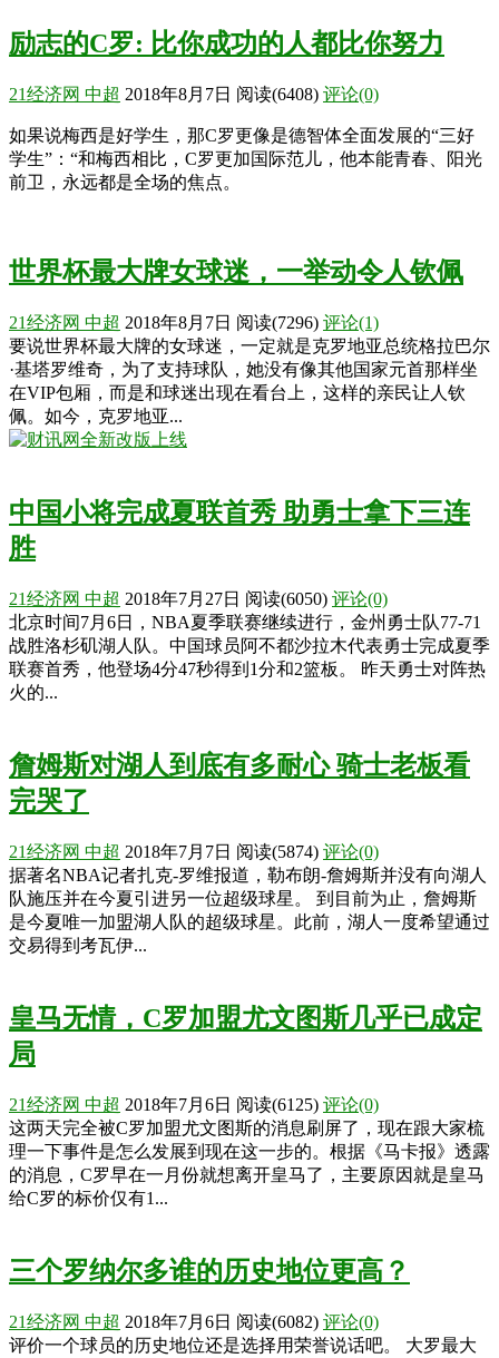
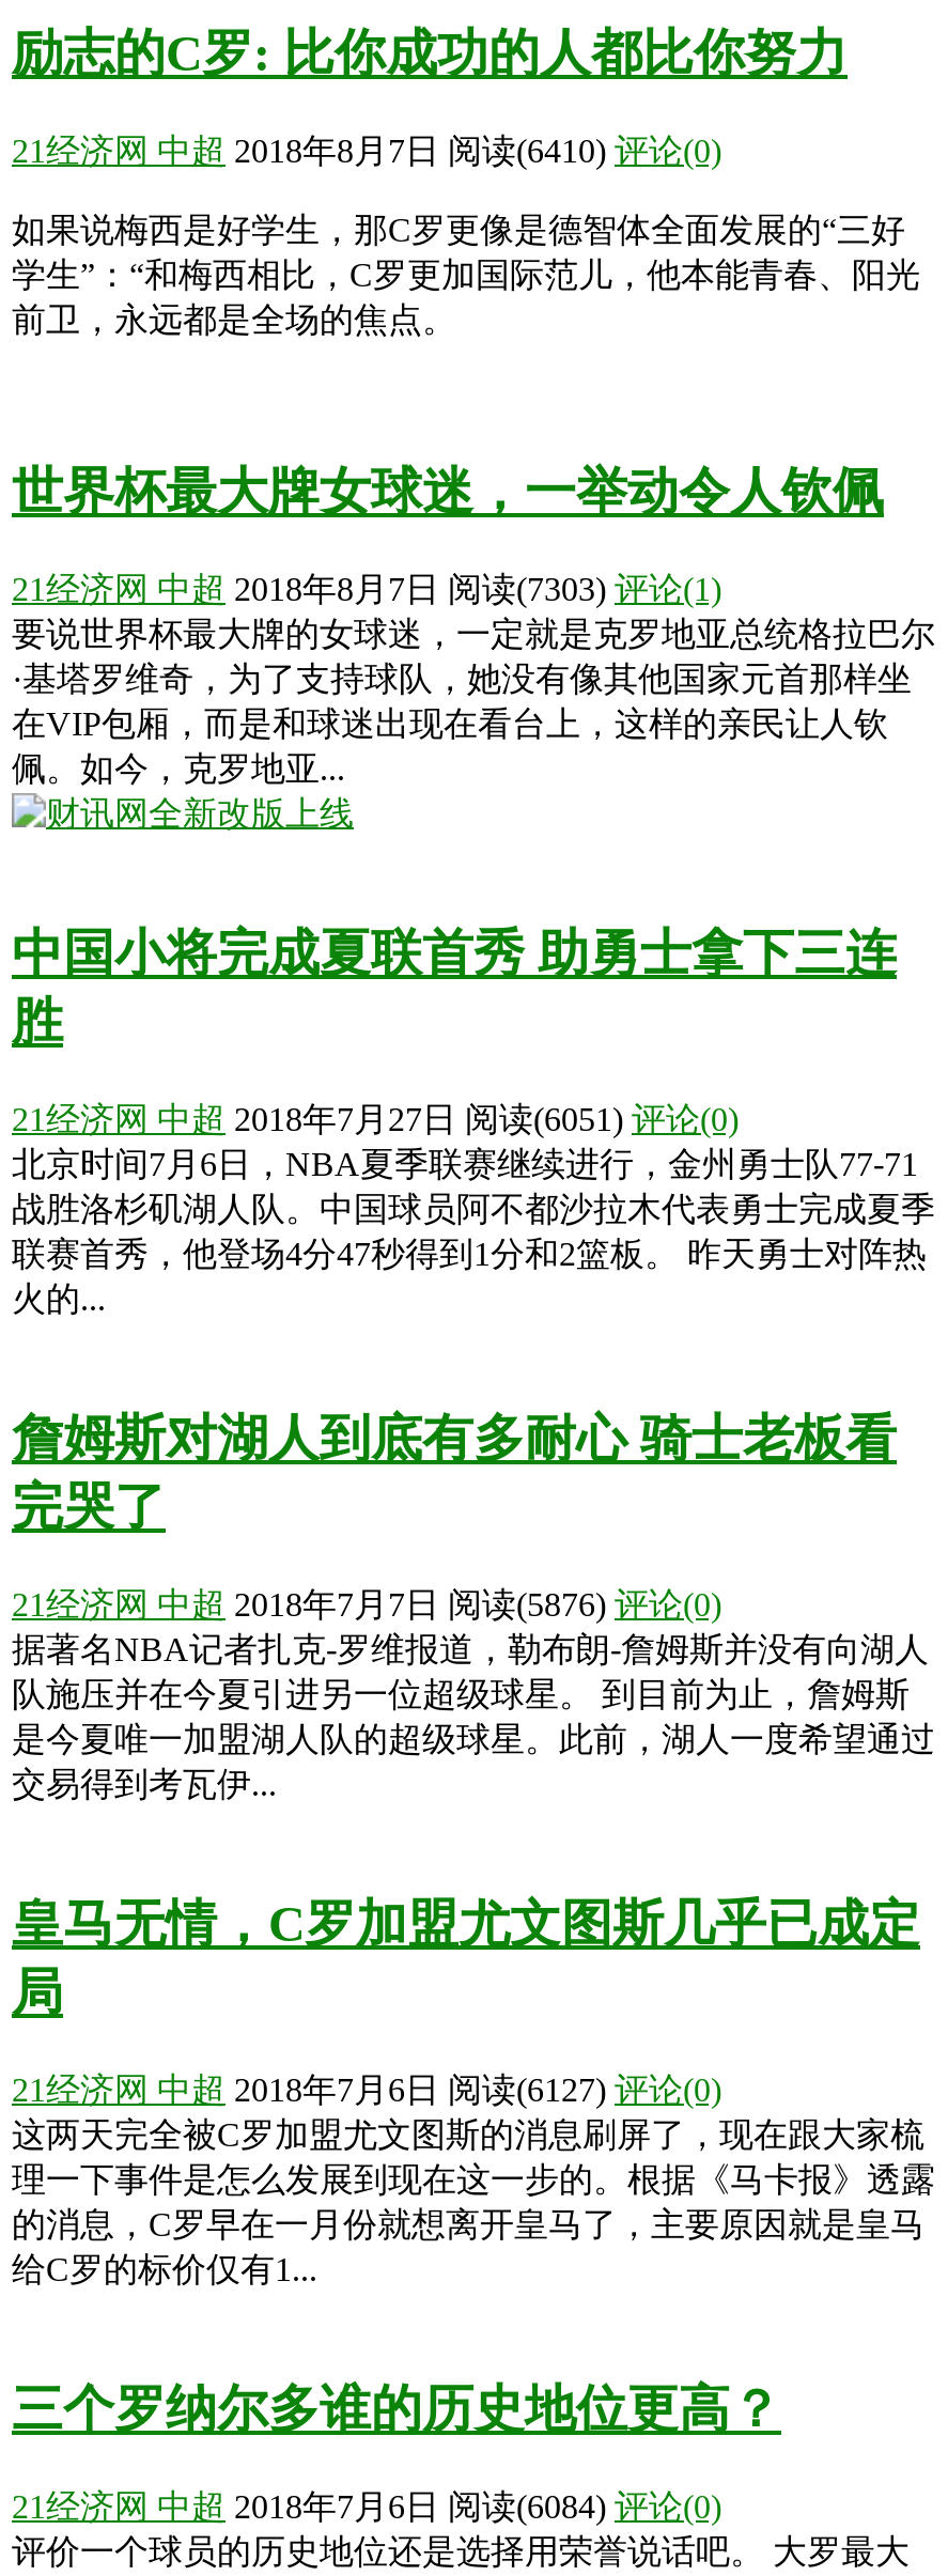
[9,84,379,103] 21经济网中超 2018年8月7日阅读(6408) 评论(0) -> [12,132,721,168] 21经济网中超 2018年8月7日阅读(6410) 评论(0)
[9,313,379,332] 21经济网中超 2018年8月7日阅读(7296) 评论(1) -> [12,572,721,608] 21经济网中超 2018年8月7日阅读(7303) 评论(1)
[9,590,388,608] 21经济网中超 2018年7月27日阅读(6050) 评论(0) -> [12,1101,739,1138] 21经济网中超 2018年7月27日阅读(6051) 评论(0)
[9,842,379,861] 21经济网中超 2018年7月7日阅读(5874) 评论(0) -> [12,1586,721,1623] 21经济网中超 2018年7月7日阅读(5876) 评论(0)
[9,1095,379,1114] 21经济网中超 2018年7月6日阅读(6125) 评论(0) -> [12,2071,721,2107] 21经济网中超 2018年7月6日阅读(6127) 评论(0)
[9,1312,379,1331] 21经济网中超 2018年7月6日阅读(6082) 评论(0) -> [12,2487,721,2524] 21经济网中超 2018年7月6日阅读(6084) 评论(0)

